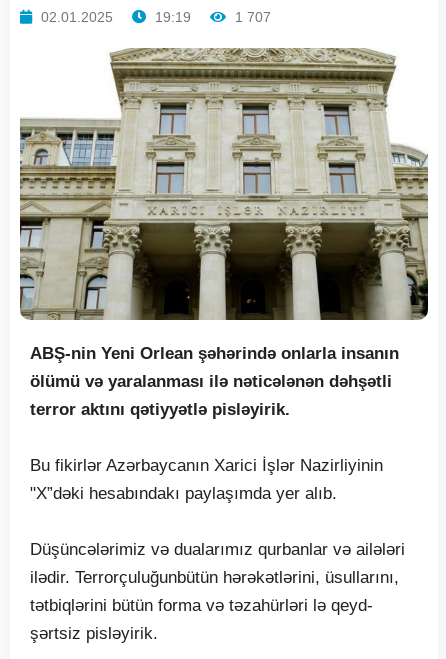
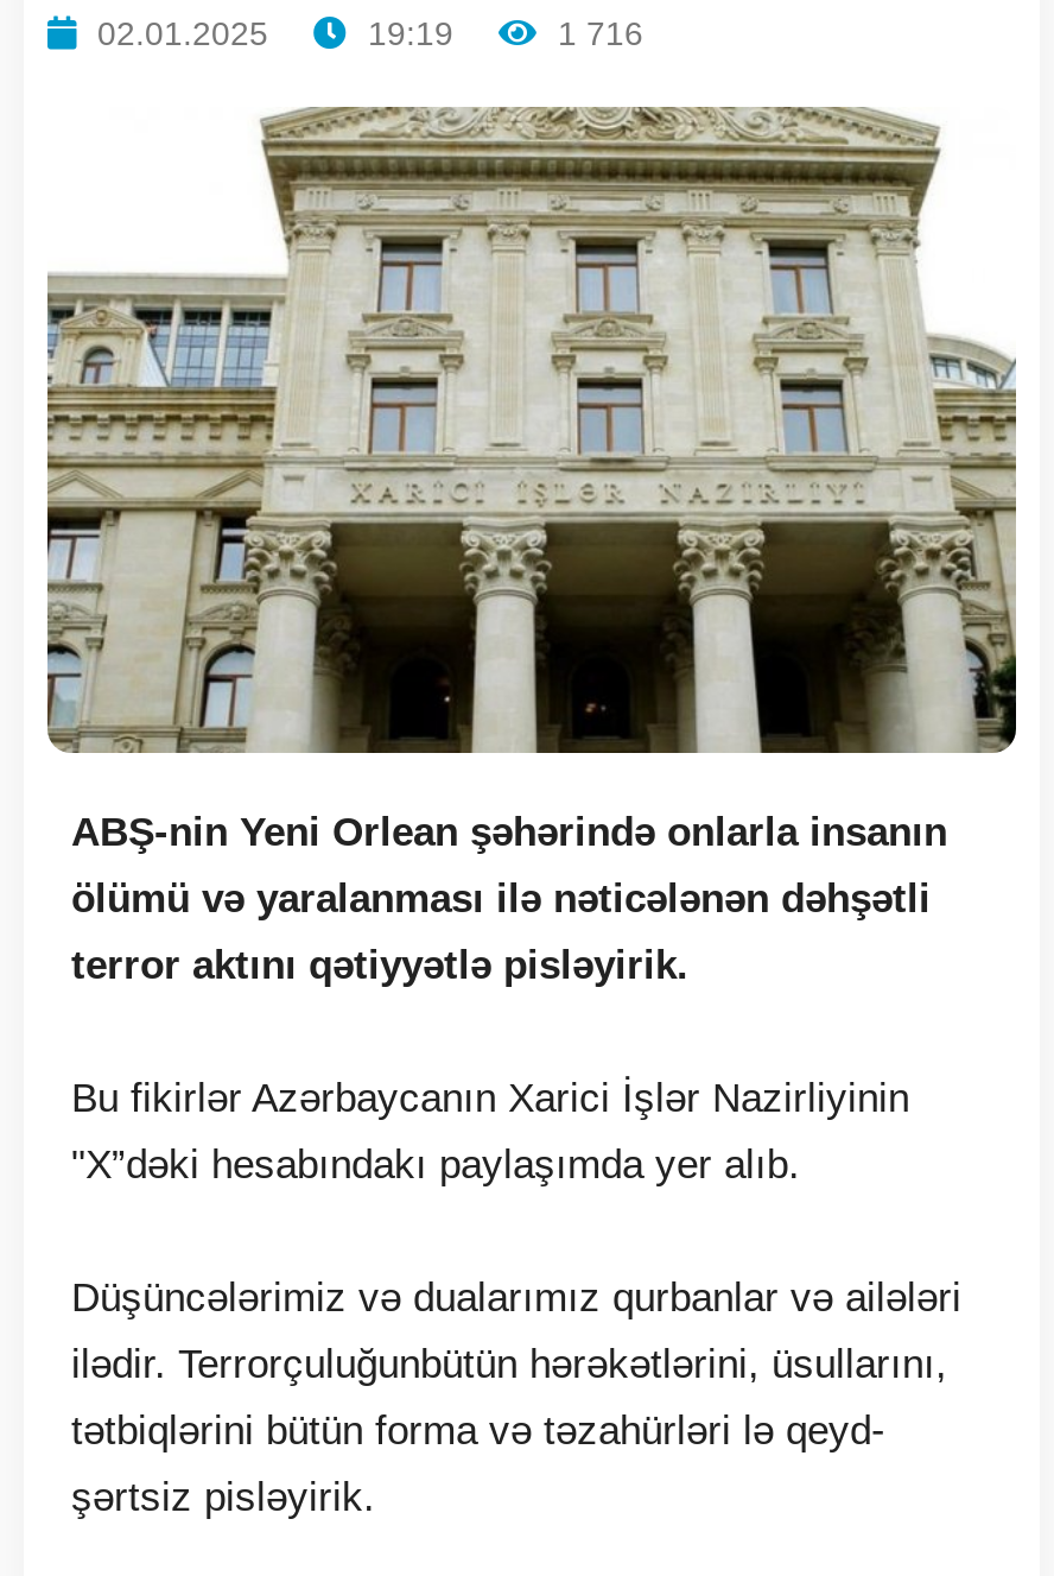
[231,9,271,25] 1 707 -> [548,14,643,52] 1 716

